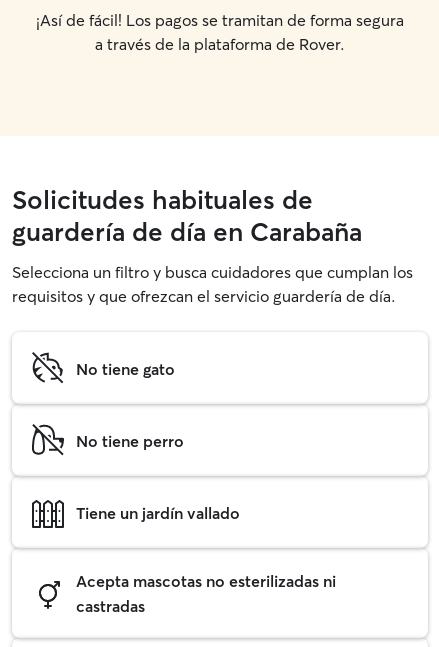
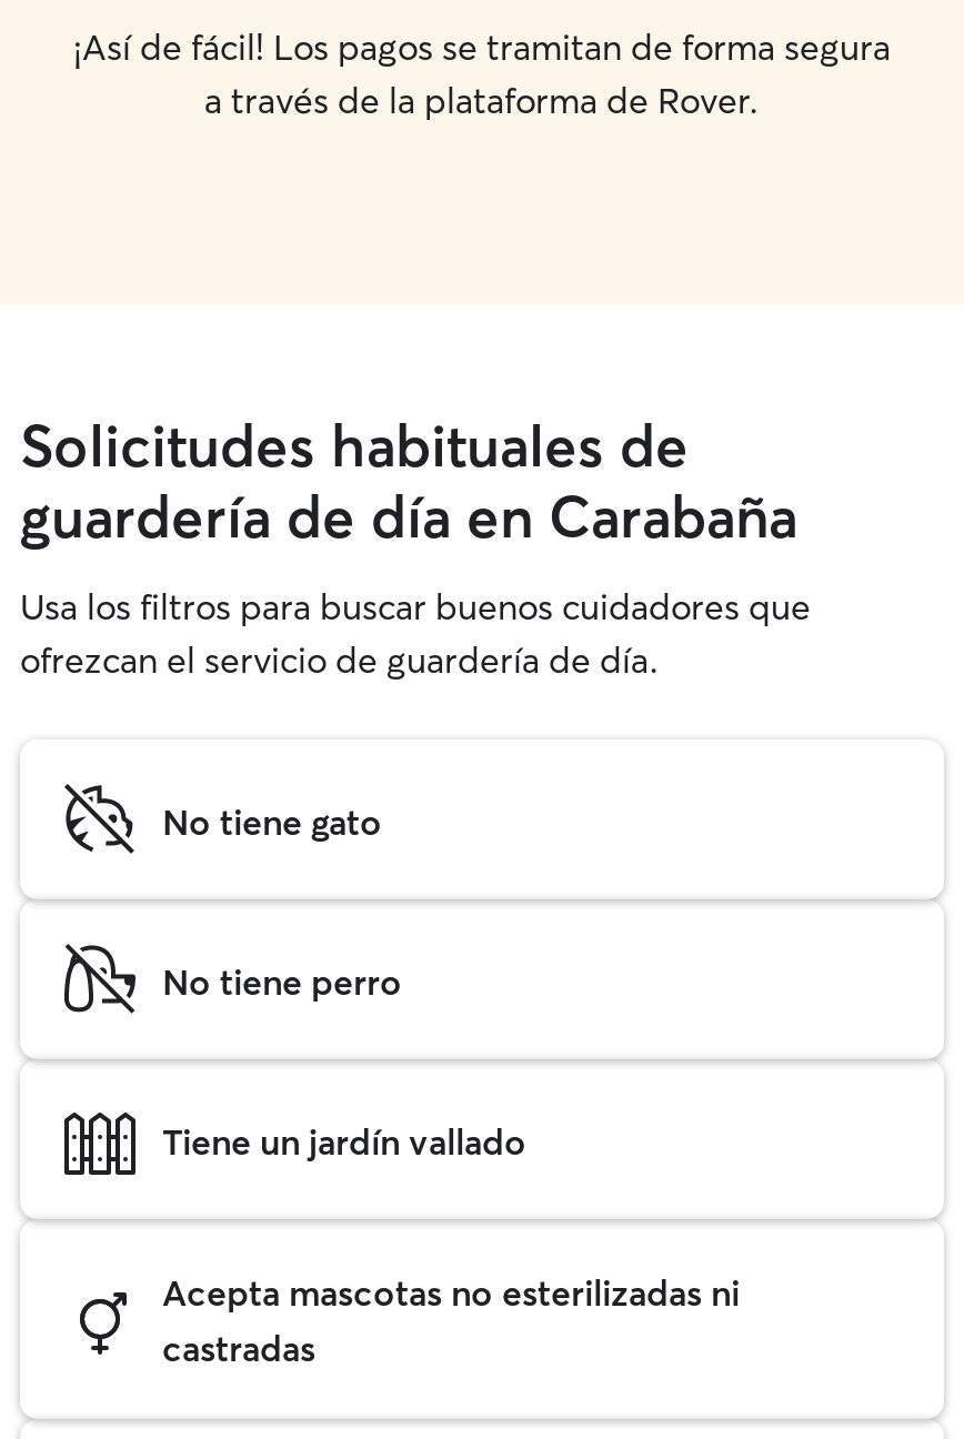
[12,262,413,306] Selecciona un filtro y busca cuidadores que cumplan los | requisitos y que ofrezcan el servicio guardería de día. -> [20,584,811,682] Usa los filtros para buscar buenos cuidadores que | ofrezcan el servicio de guardería de día.

